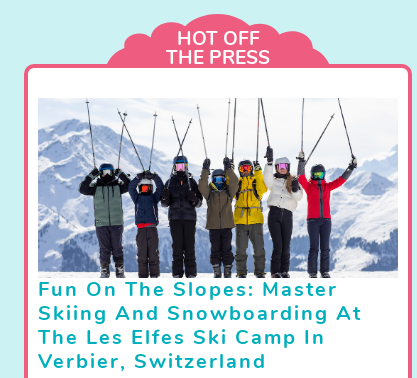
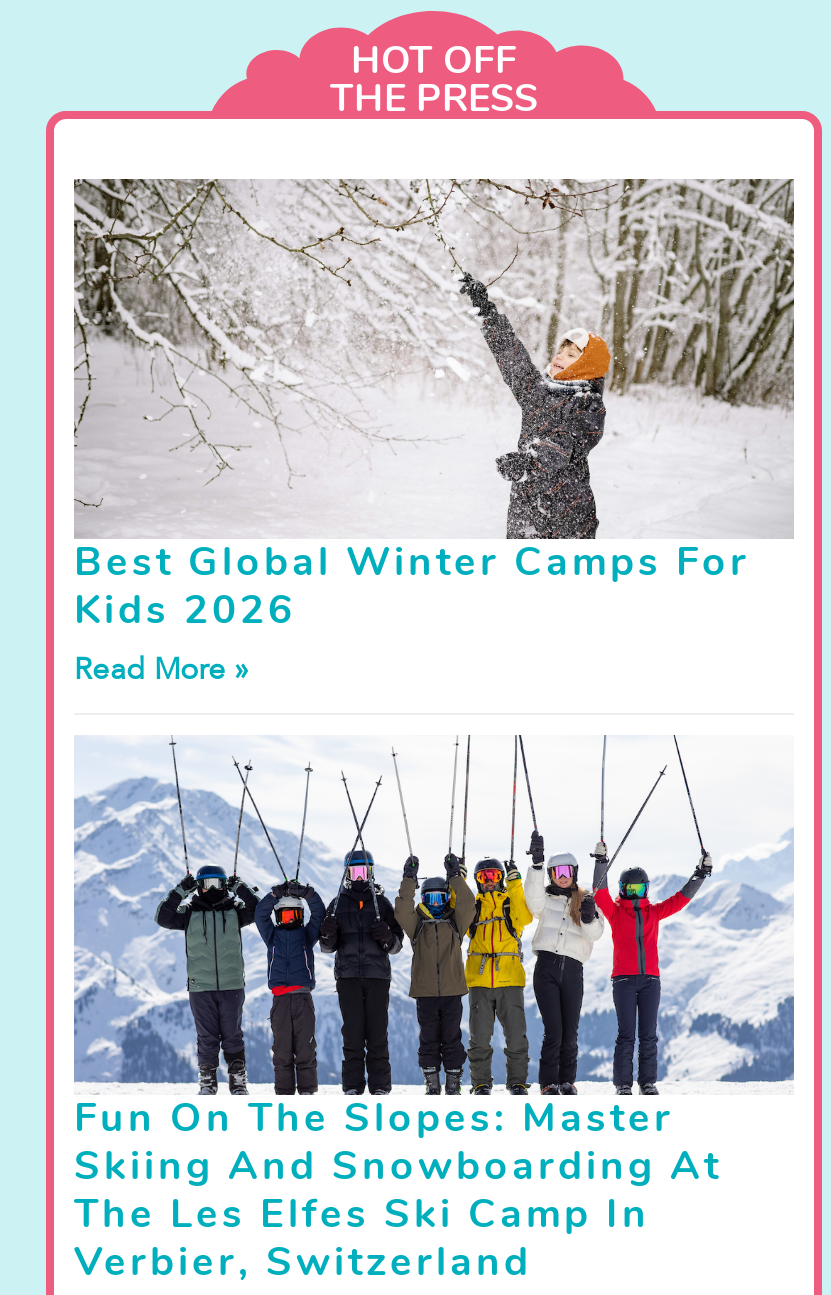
none -> [72,177,796,689] [image] | Best Global Winter Camps For | Kids 2026 | Read More »

